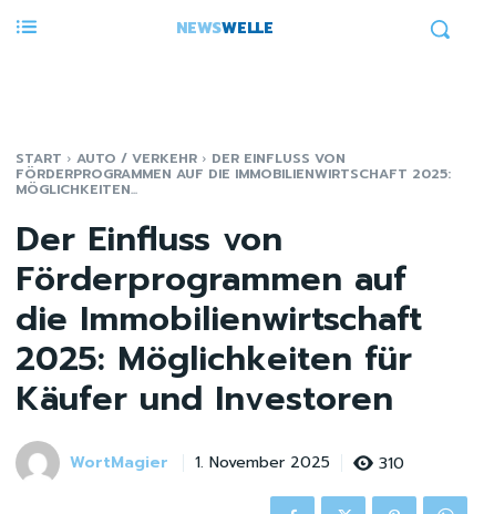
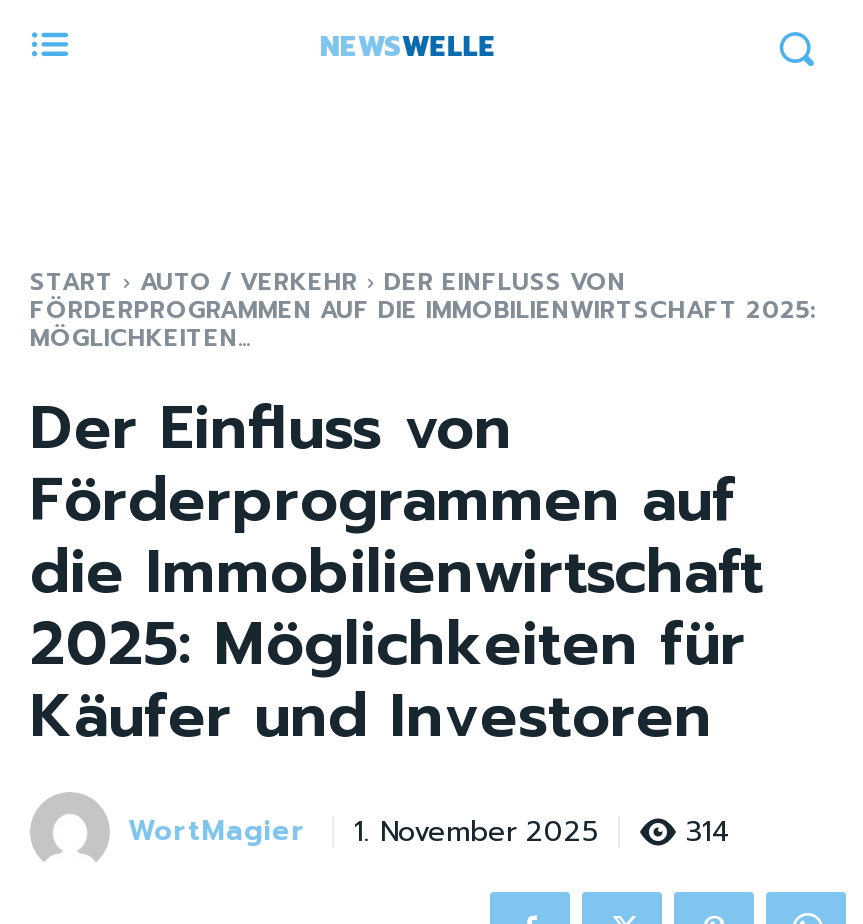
[379,451,404,474] 310 -> [686,810,732,852] 314

